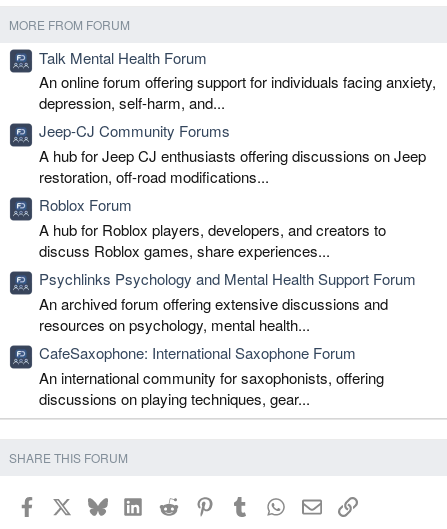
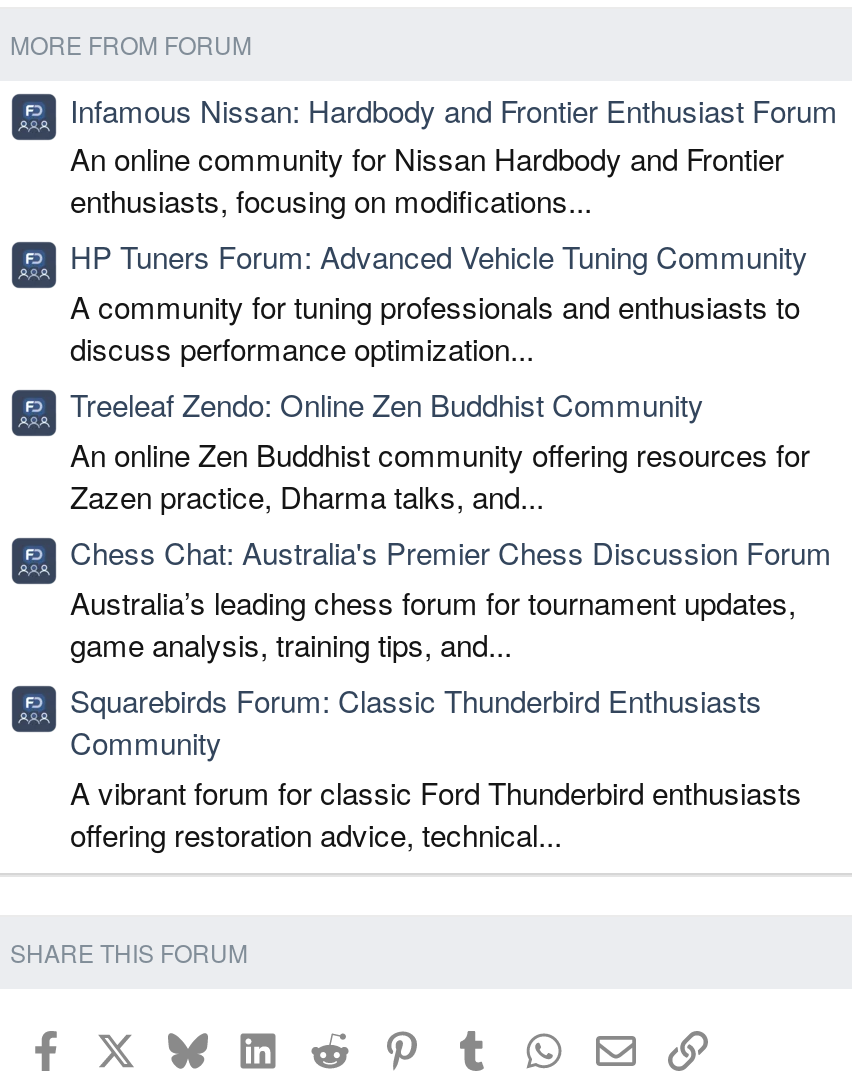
[39,47,436,409] Talk Mental Health Forum | An online forum offering support for individuals facing anxiety, | depression, self-harm, and... | Jeep-CJ Community Forums | A hub for Jeep CJ enthusiasts offering discussions on Jeep | restoration, off-road modifications... | Roblox Forum | A hub for Roblox players, developers, and creators to | discuss Roblox games, share experiences... | Psychlinks Psychology and Mental Health Support Forum | An archived forum offering extensive discussions and | resources on psychology, mental health... | CafeSaxophone: International Saxophone Forum | An international community for saxophonists, offering | discussions on playing techniques, gear... -> [70,88,838,854] Infamous Nissan: Hardbody and Frontier Enthusiast Forum | An online community for Nissan Hardbody and Frontier | enthusiasts, focusing on modifications... | HP Tuners Forum: Advanced Vehicle Tuning Community | A community for tuning professionals and enthusiasts to | discuss performance optimization... | Treeleaf Zendo: Online Zen Buddhist Community | An online Zen Buddhist community offering resources for | Zazen practice, Dharma talks, and... | Chess Chat: Australia's Premier Chess Discussion Forum | Australia’s leading chess forum for tournament updates, | game analysis, training tips, and... | Squarebirds Forum: Classic Thunderbird Enthusiasts | Community | A vibrant forum for classic Ford Thunderbird enthusiasts | offering restoration advice, technical...

